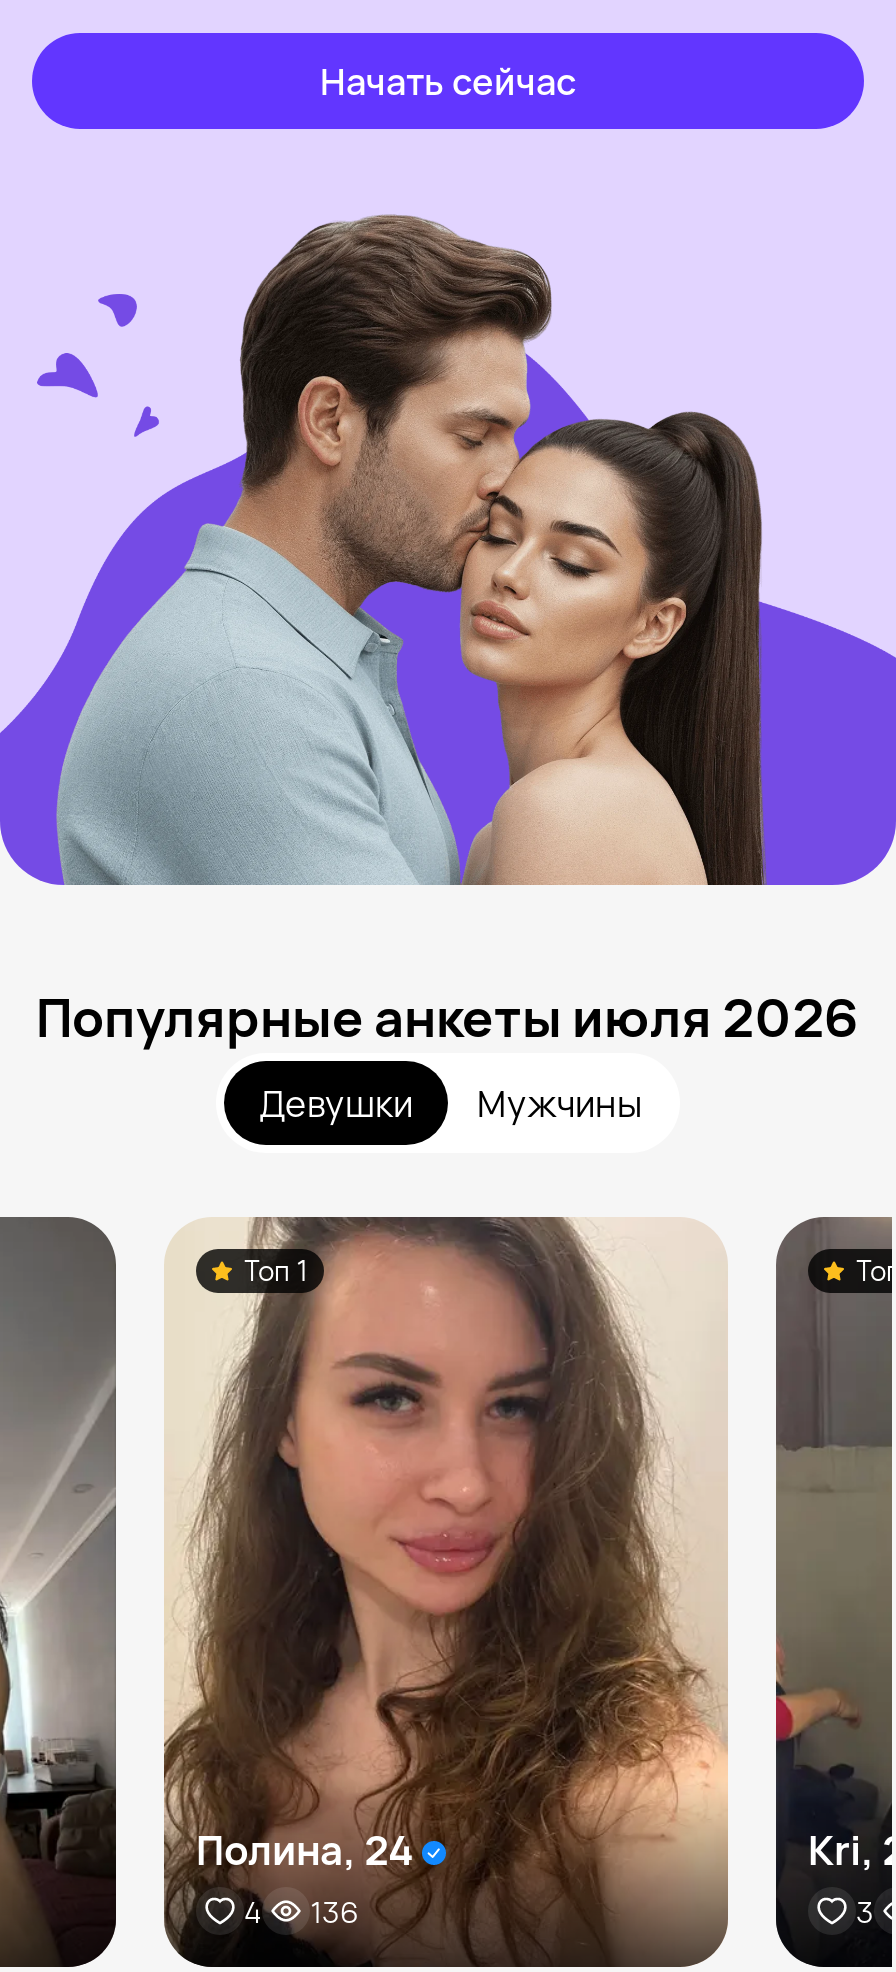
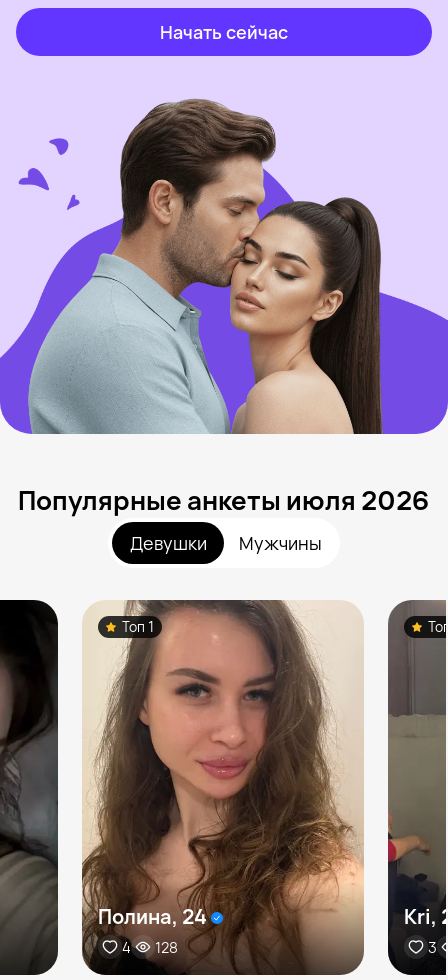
[6,1217,116,1931] [image] -> [3,600,58,958] [image]
[244,1892,358,1930] 4 136 -> [122,937,178,956] 4 128

